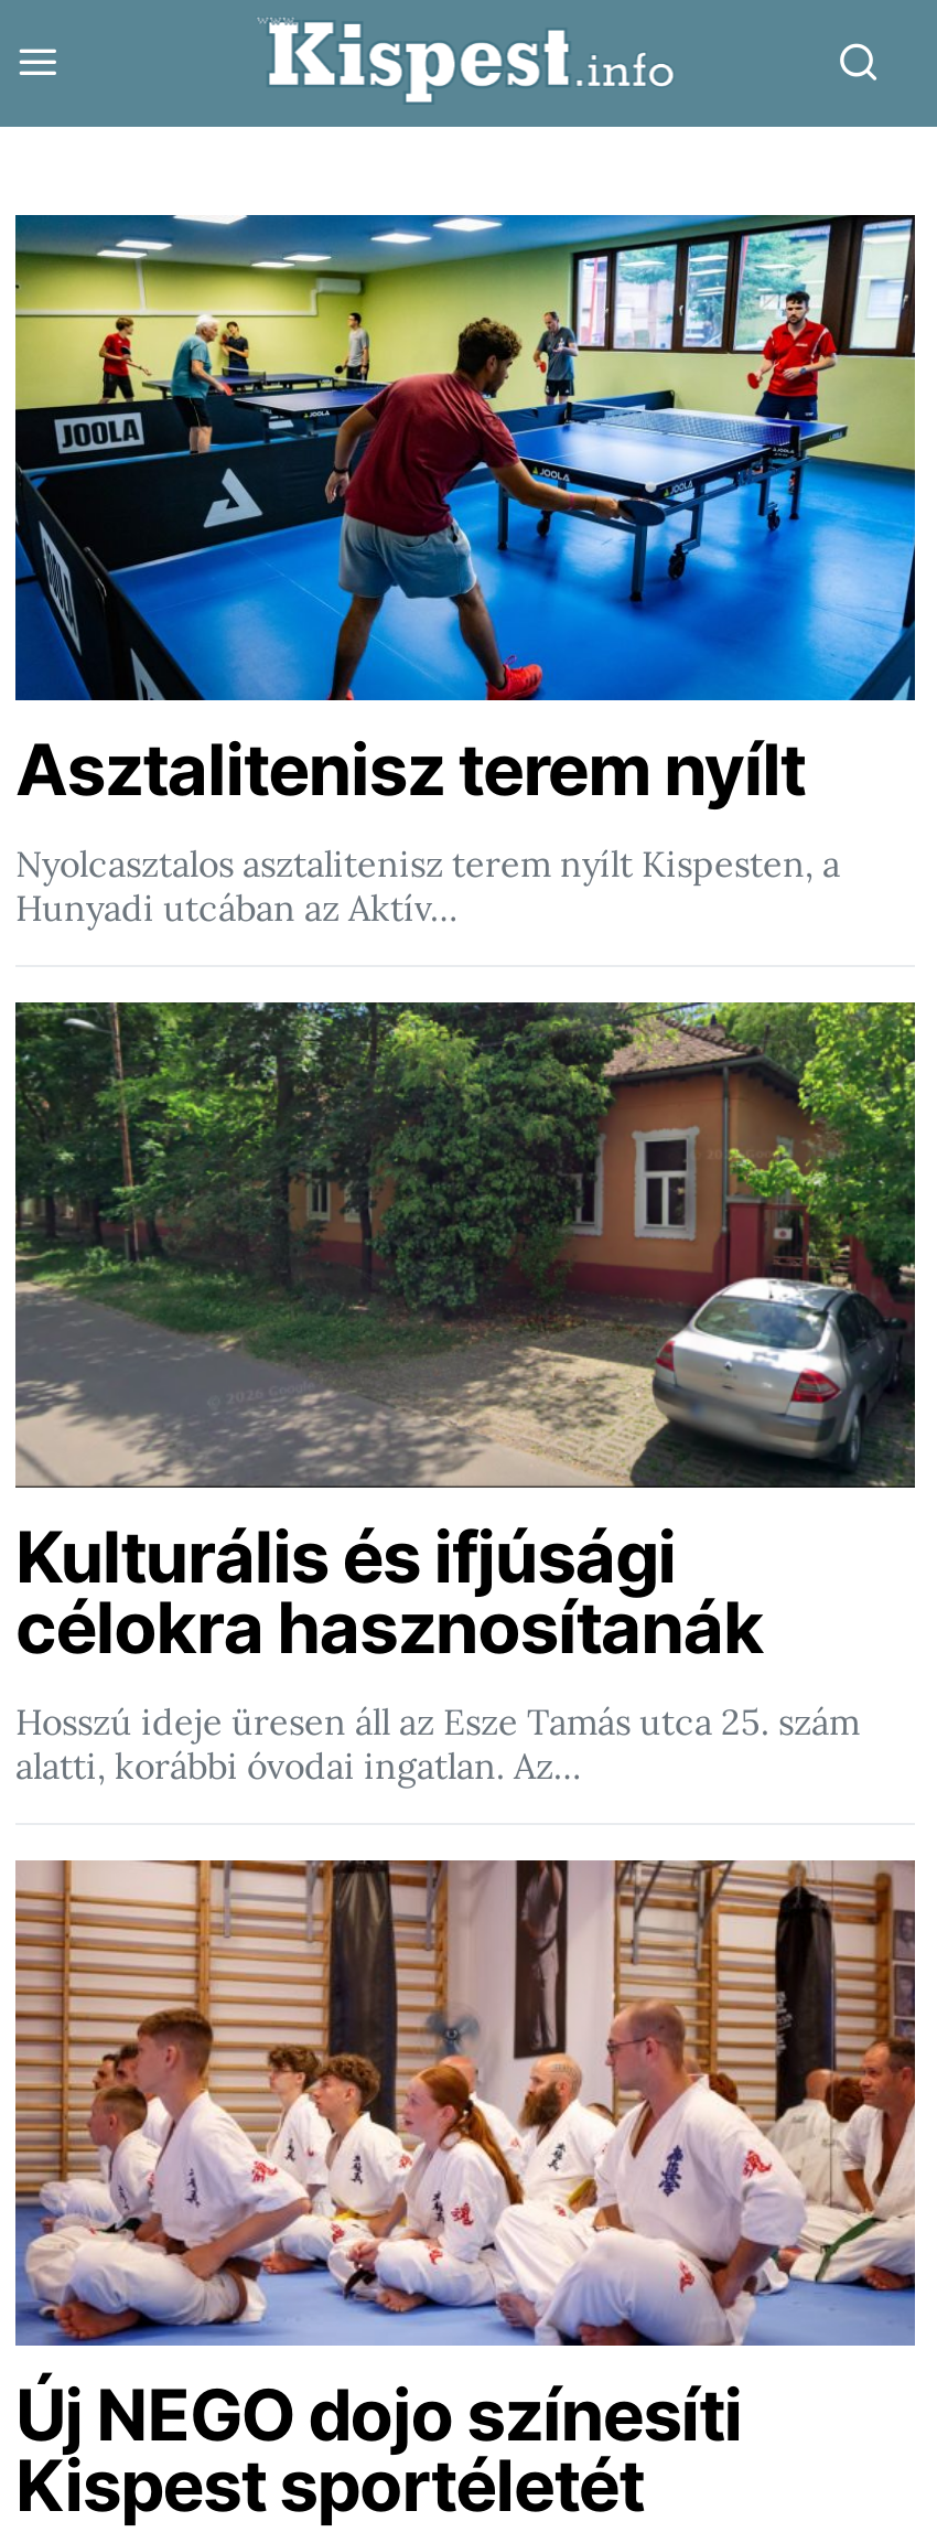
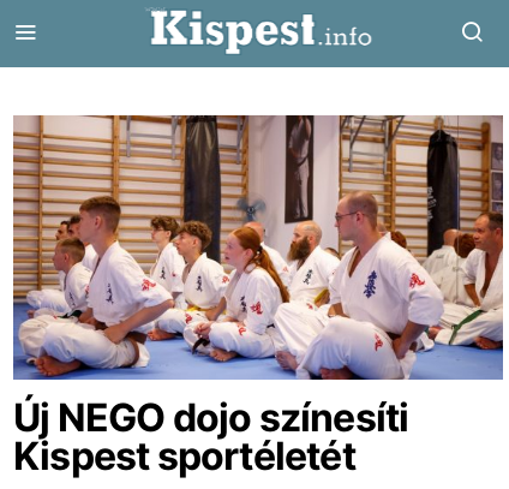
[13,213,917,930] [image] | Asztalitenisz terem nyílt | Nyolcasztalos asztalitenisz terem nyílt Kispesten, a | Hunyadi utcában az Aktív… -> none
[13,1000,917,1788] [image] | Kulturális és ifjúsági | célokra hasznosítanák | Hosszú ideje üresen áll az Esze Tamás utca 25. szám | alatti, korábbi óvodai ingatlan. Az… -> none

